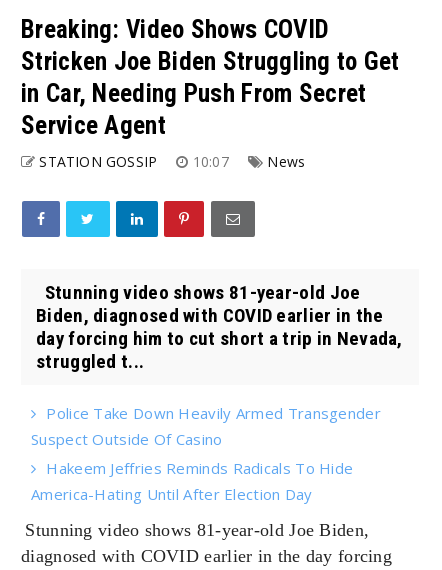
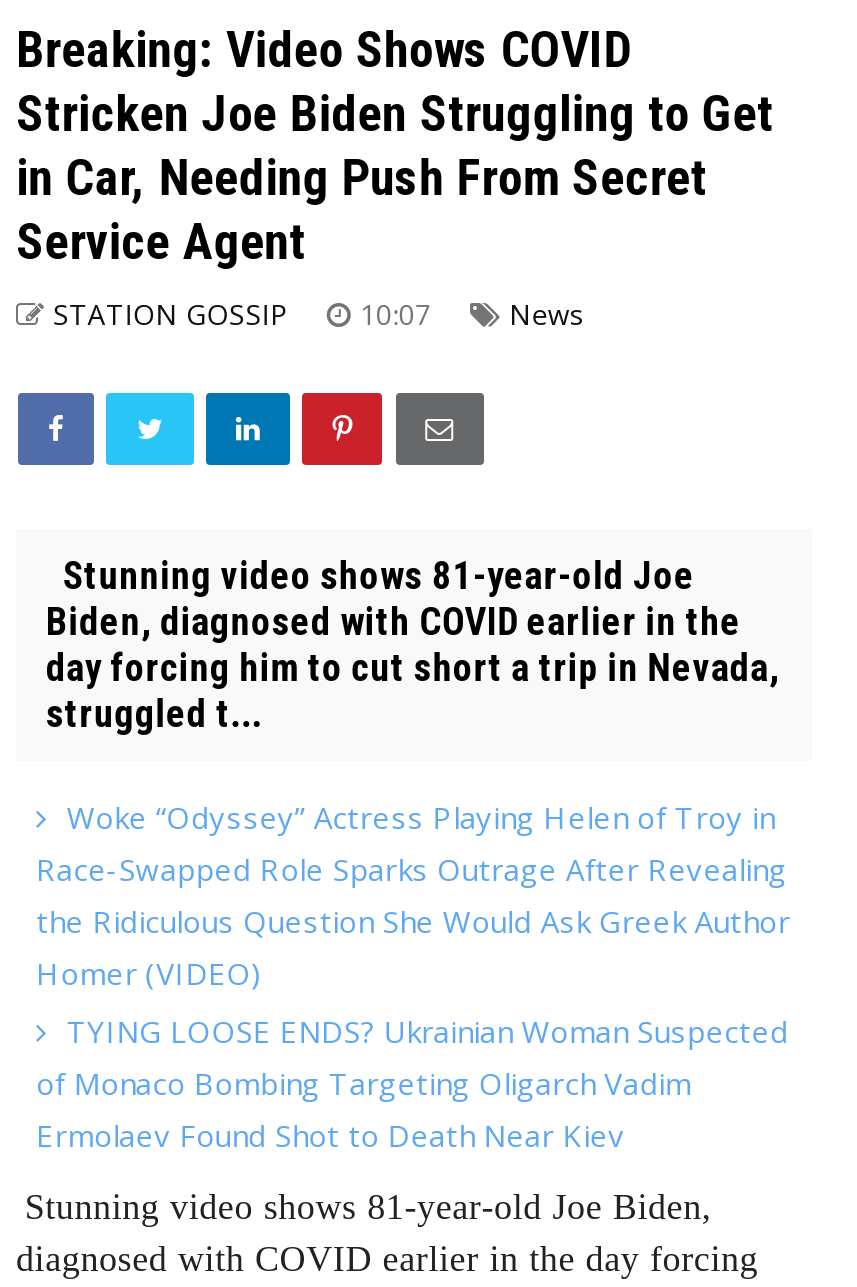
[31,403,381,504] Police Take Down Heavily Armed Transgender | Suspect Outside Of Casino | Hakeem Jeffries Reminds Radicals To Hide | America-Hating Until After Election Day -> [36,797,790,1155] Woke “Odyssey” Actress Playing Helen of Troy in | Race-Swapped Role Sparks Outrage After Revealing | the Ridiculous Question She Would Ask Greek Author | Homer (VIDEO) | TYING LOOSE ENDS? Ukrainian Woman Suspected | of Monaco Bombing Targeting Oligarch Vadim | Ermolaev Found Shot to Death Near Kiev

